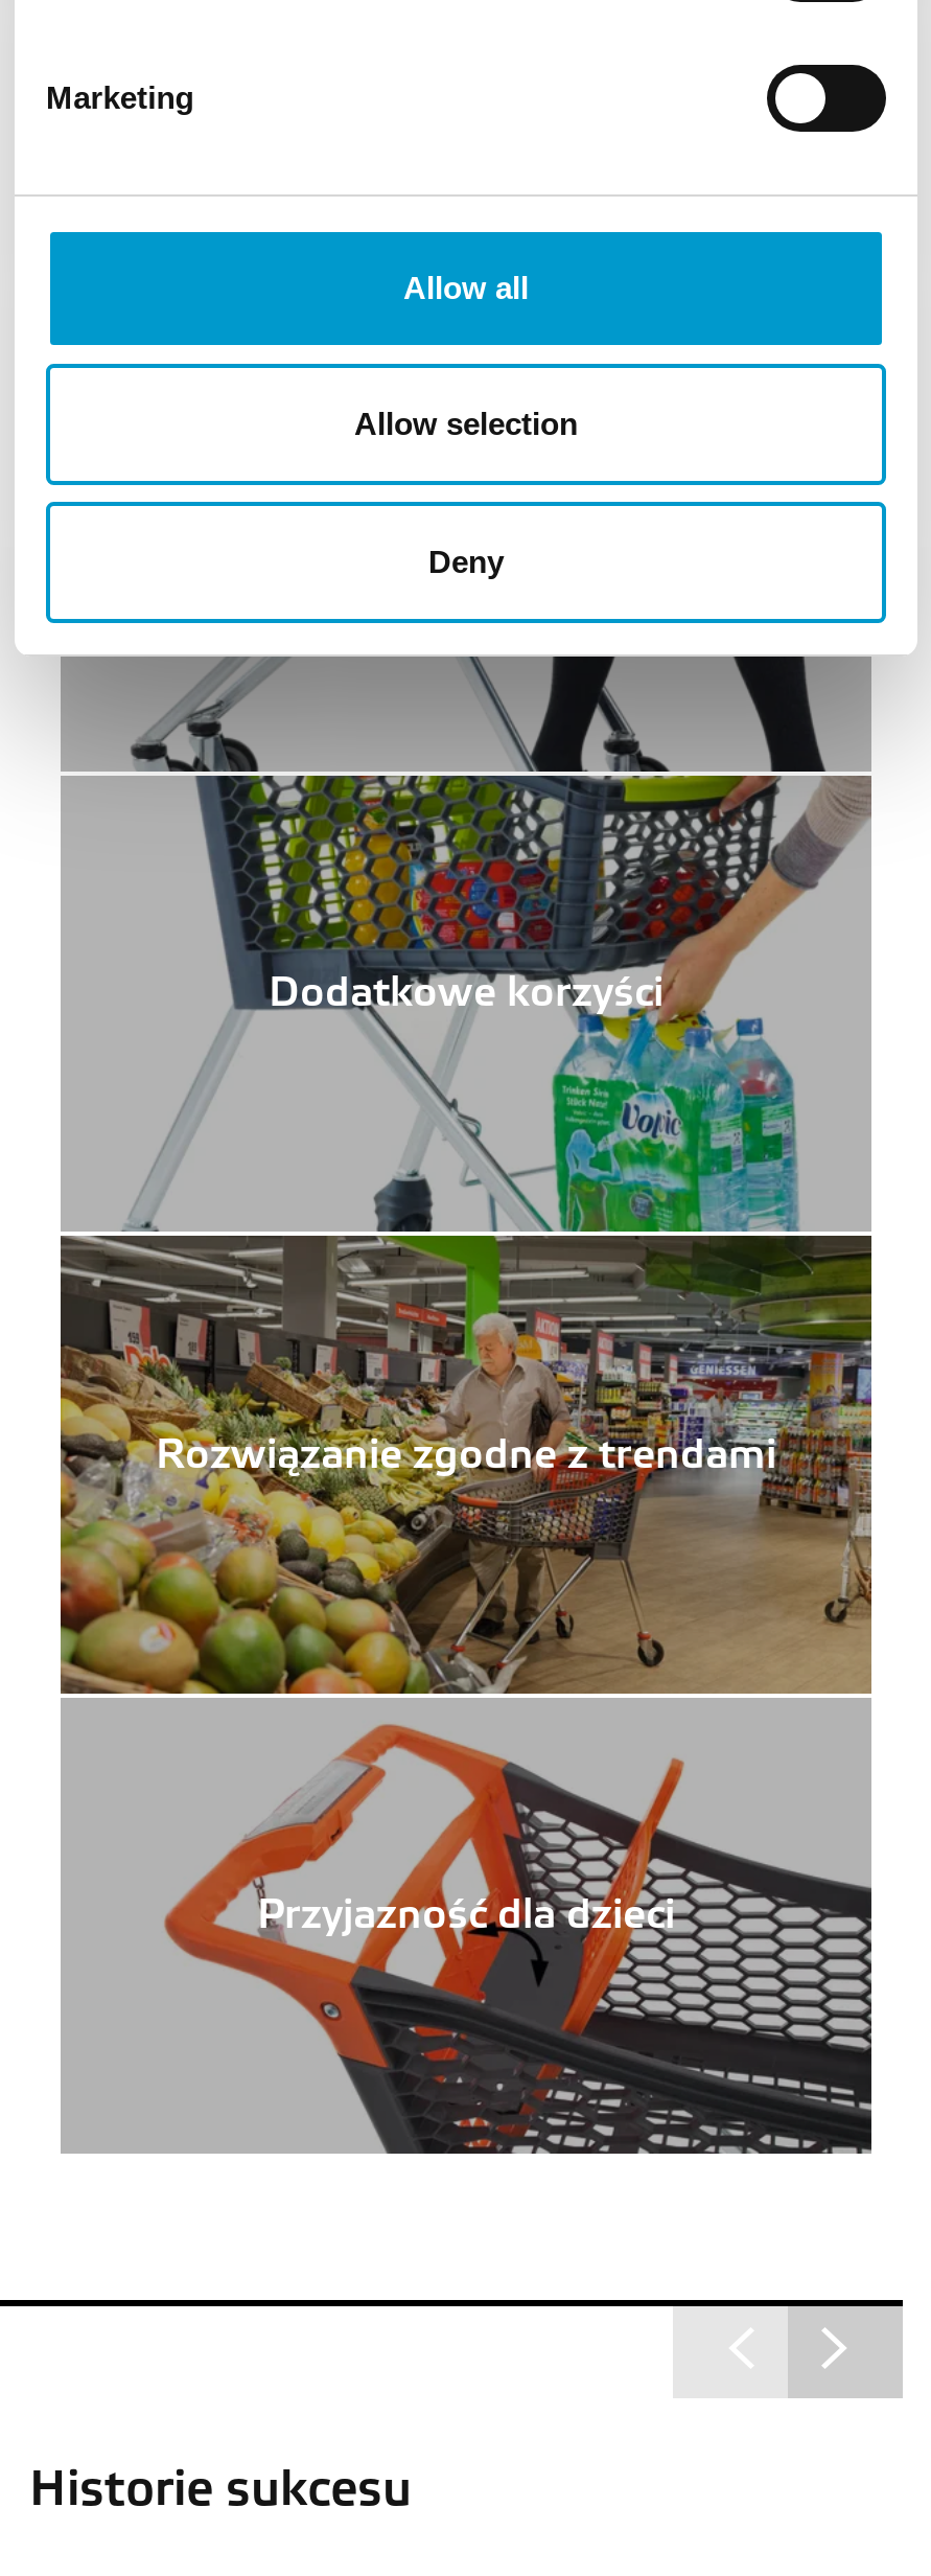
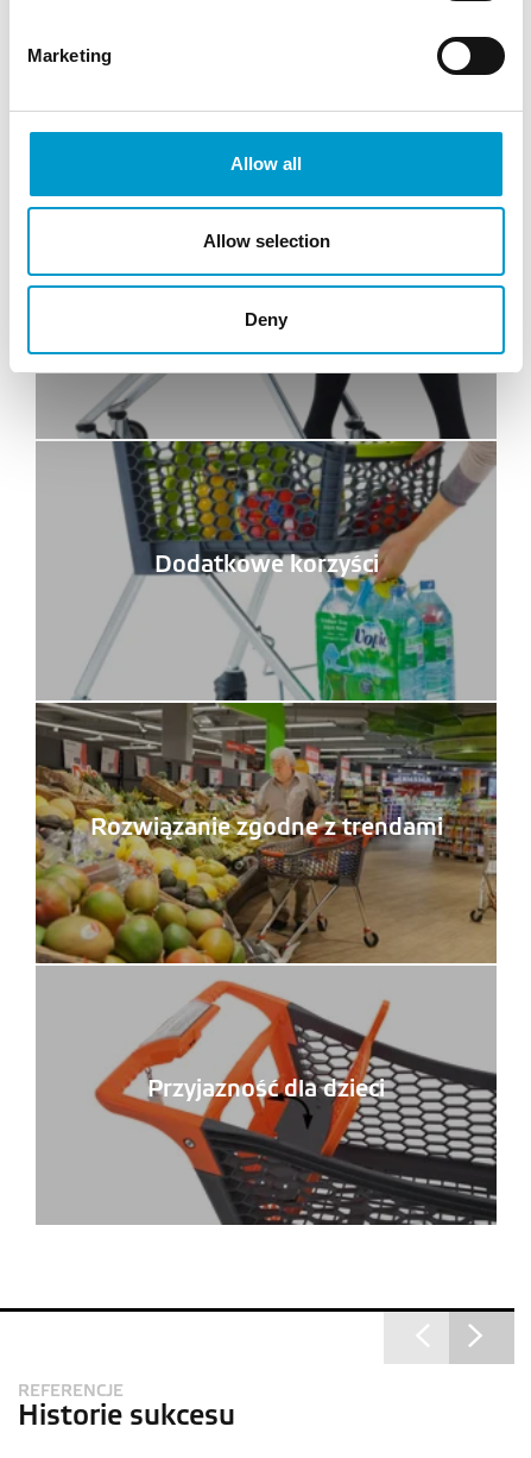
none -> [18,1384,124,1400] REFERENCJE

